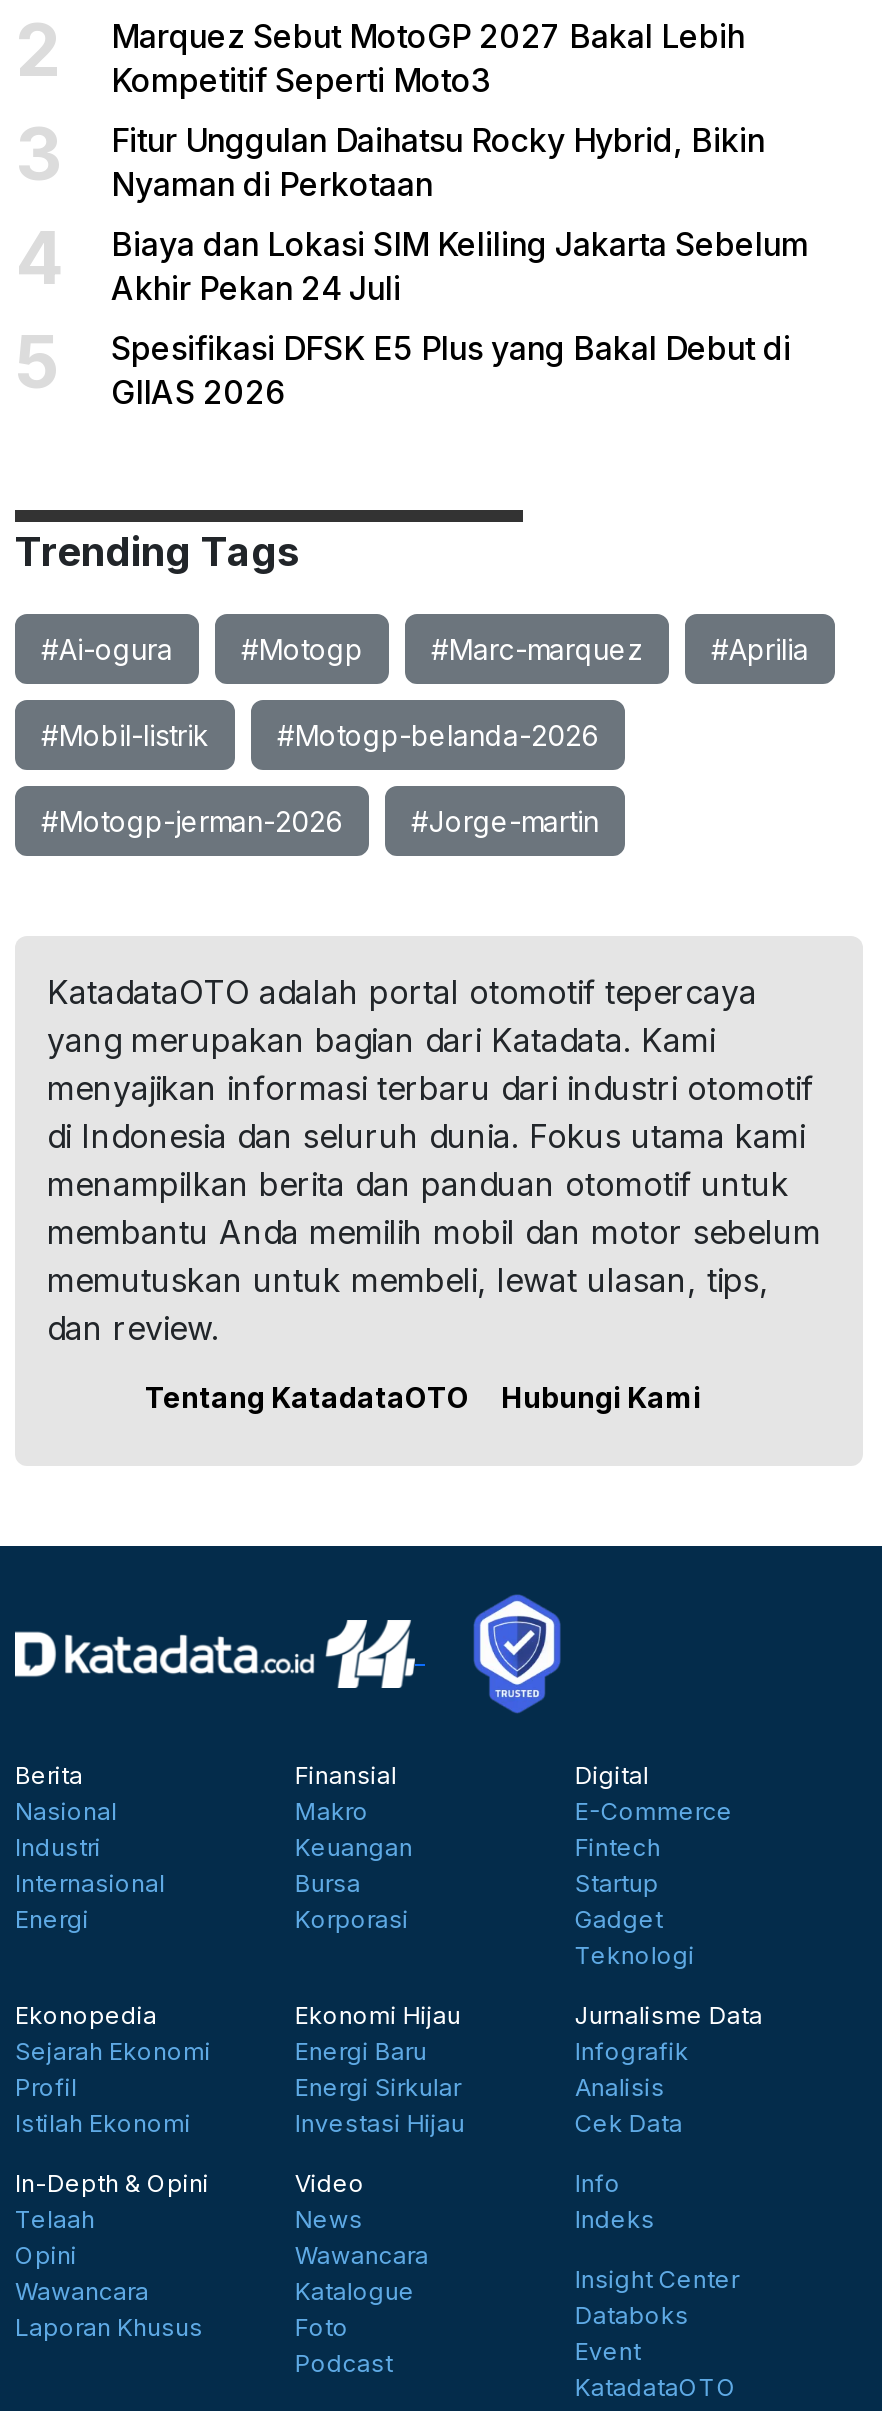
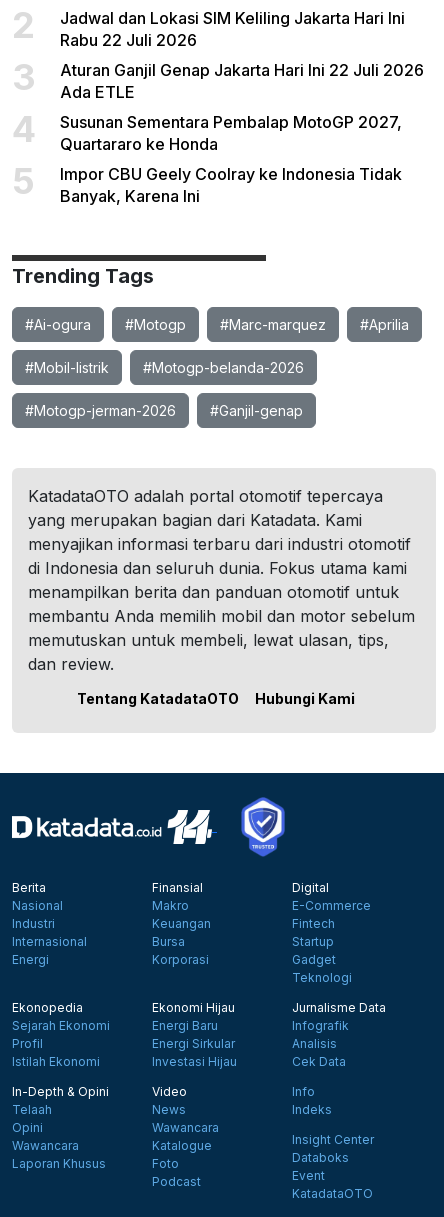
[111,16,745,100] Marquez Sebut MotoGP 2027 Bakal Lebih | Kompetitif Seperti Moto3 -> [60,8,405,50] Jadwal dan Lokasi SIM Keliling Jakarta Hari Ini | Rabu 22 Juli 2026
[111,120,765,204] Fitur Unggulan Daihatsu Rocky Hybrid, Bikin | Nyaman di Perkotaan -> [60,60,424,102] Aturan Ganjil Genap Jakarta Hari Ini 22 Juli 2026 | Ada ETLE
[111,224,809,308] Biaya dan Lokasi SIM Keliling Jakarta Sebelum | Akhir Pekan 24 Juli -> [60,112,402,154] Susunan Sementara Pembalap MotoGP 2027, | Quartararo ke Honda
[111,328,791,412] Spesifikasi DFSK E5 Plus yang Bakal Debut di | GIIAS 2026 -> [60,164,402,206] Impor CBU Geely Coolray ke Indonesia Tidak | Banyak, Karena Ini
[411,804,599,838] #Jorge-martin -> [210,402,303,419] #Ganjil-genap

